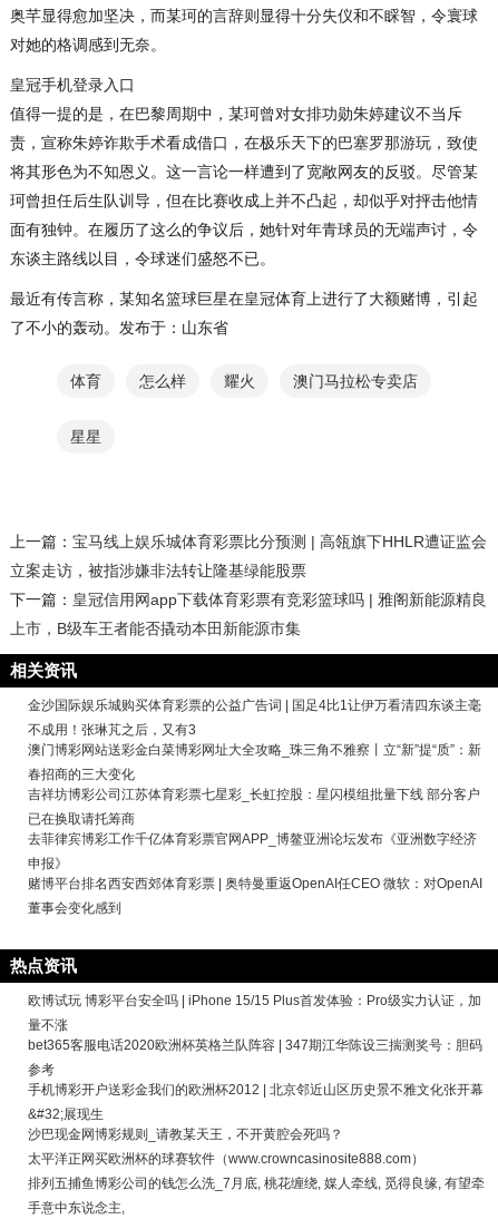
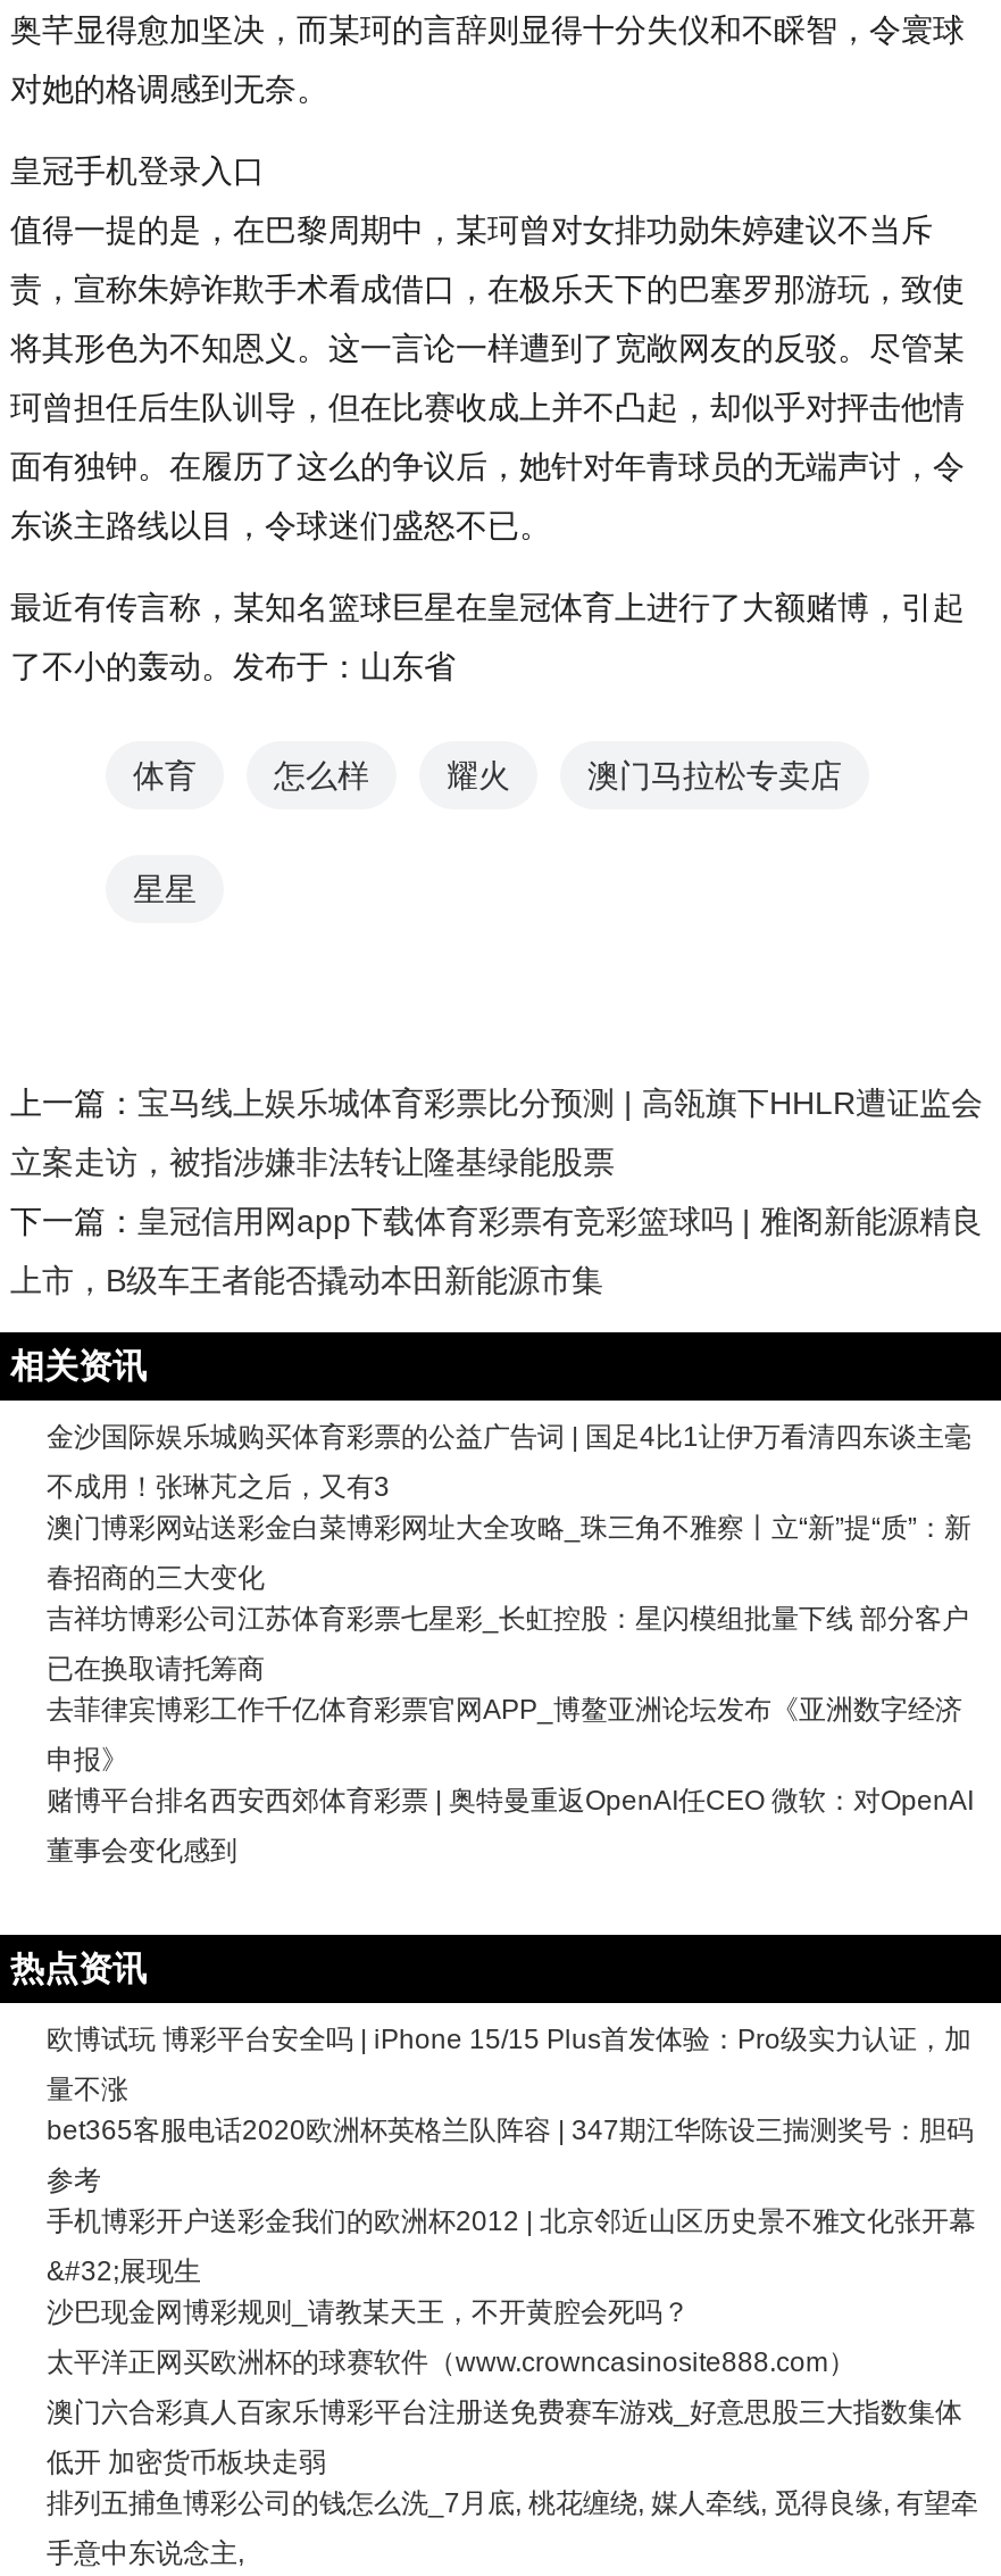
none -> [47,2397,962,2478] 澳门六合彩真人百家乐博彩平台注册送免费赛车游戏_好意思股三大指数集体 | 低开 加密货币板块走弱

